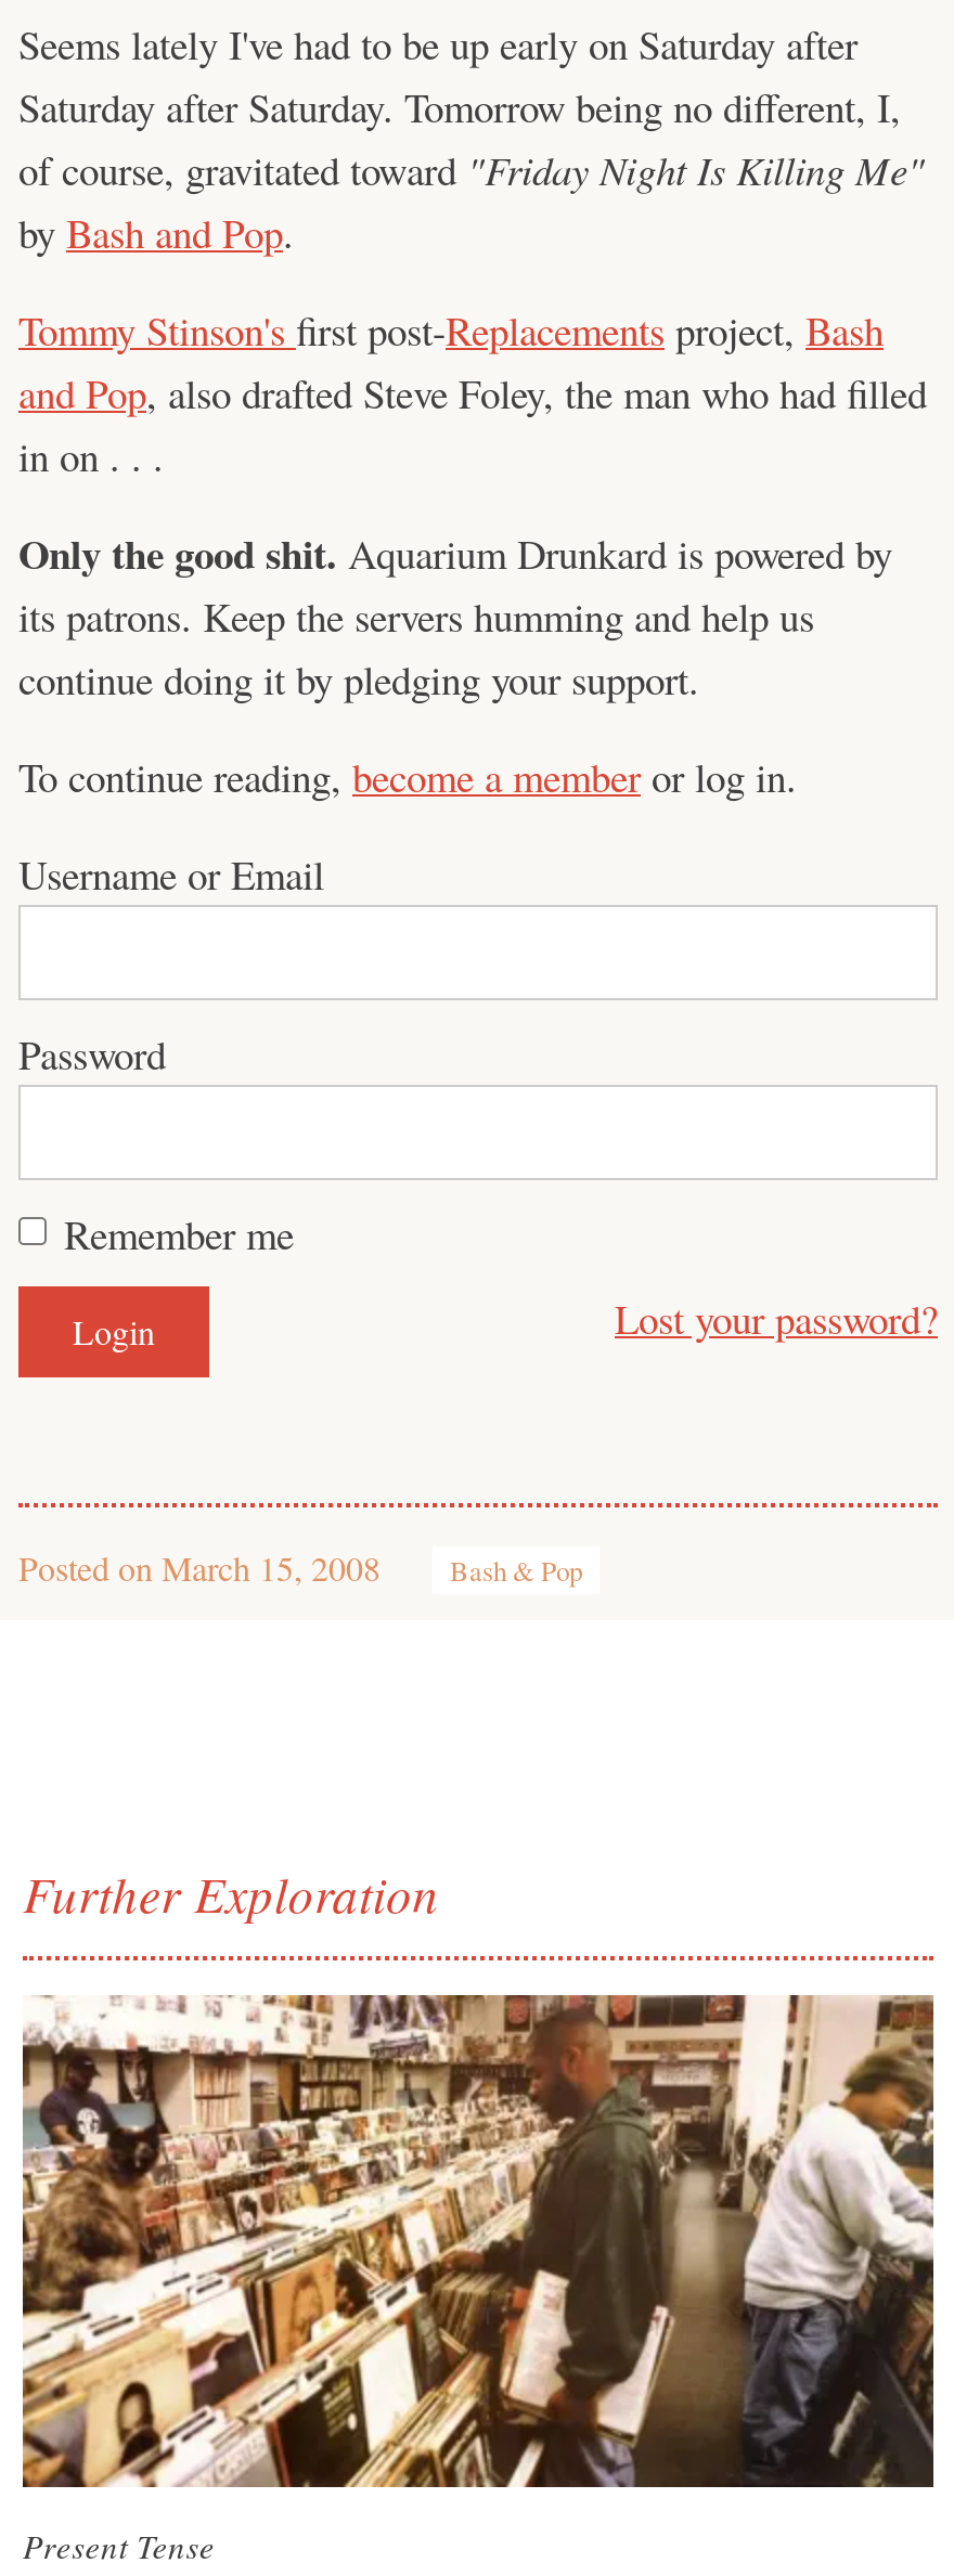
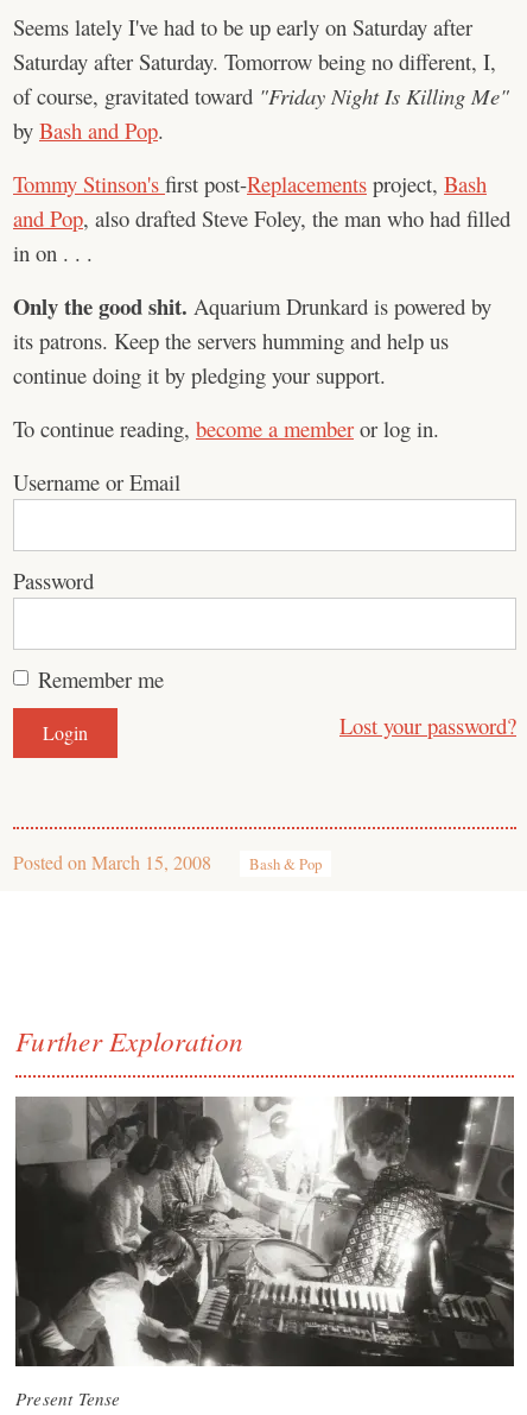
[21,1993,936,2489] [image] -> [14,1095,515,1367] [image]

